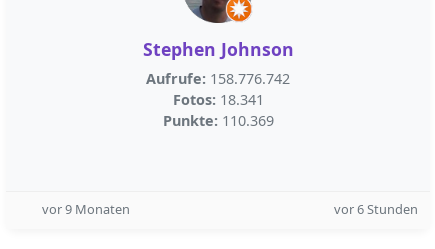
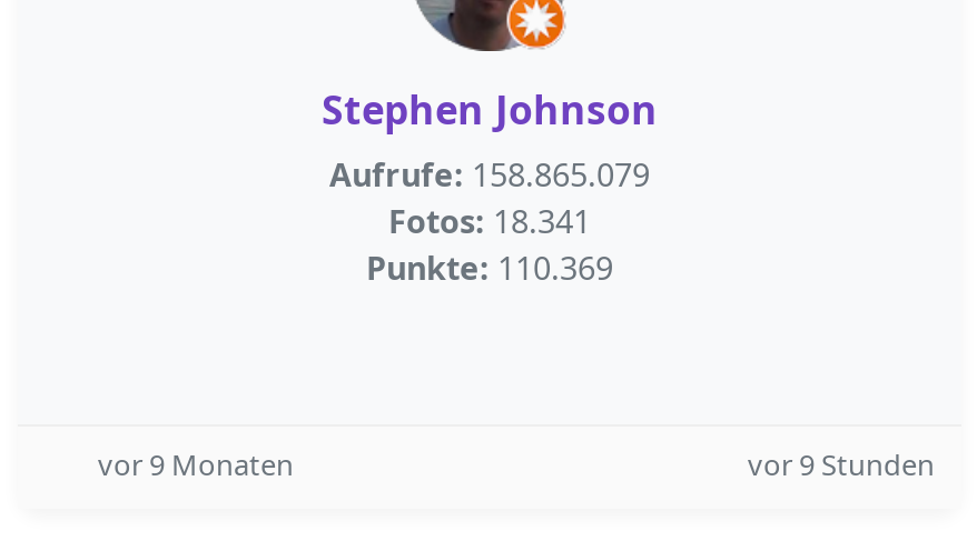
[146,69,290,88] Aufrufe: 158.776.742 -> [329,153,650,196] Aufrufe: 158.865.079
[334,200,418,218] vor 6 Stunden -> [748,444,935,484] vor 9 Stunden

